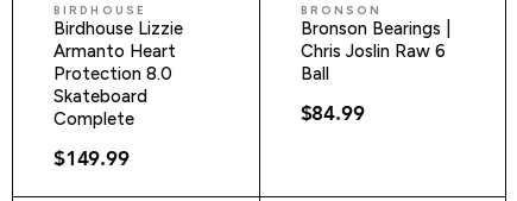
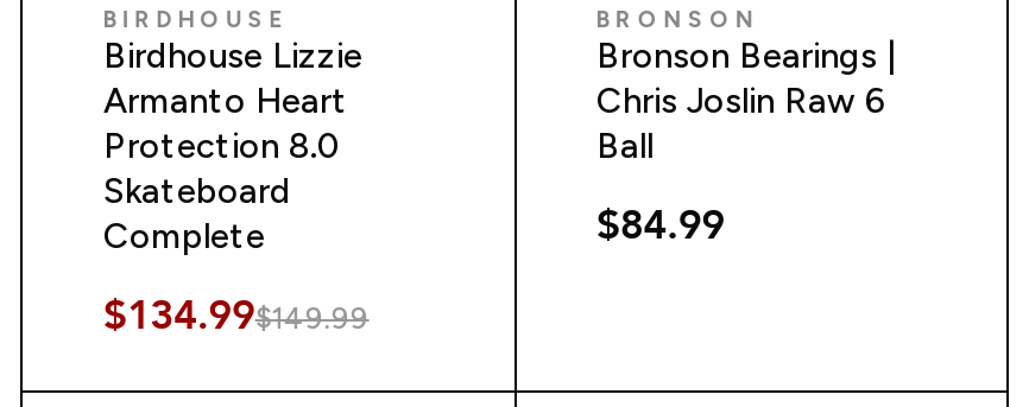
[53,146,129,170] $149.99 -> [103,292,369,339] $134.99$149.99

